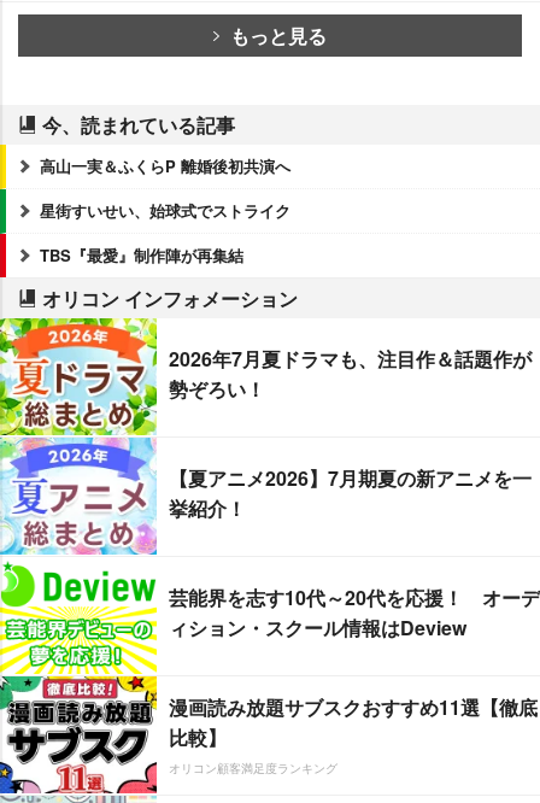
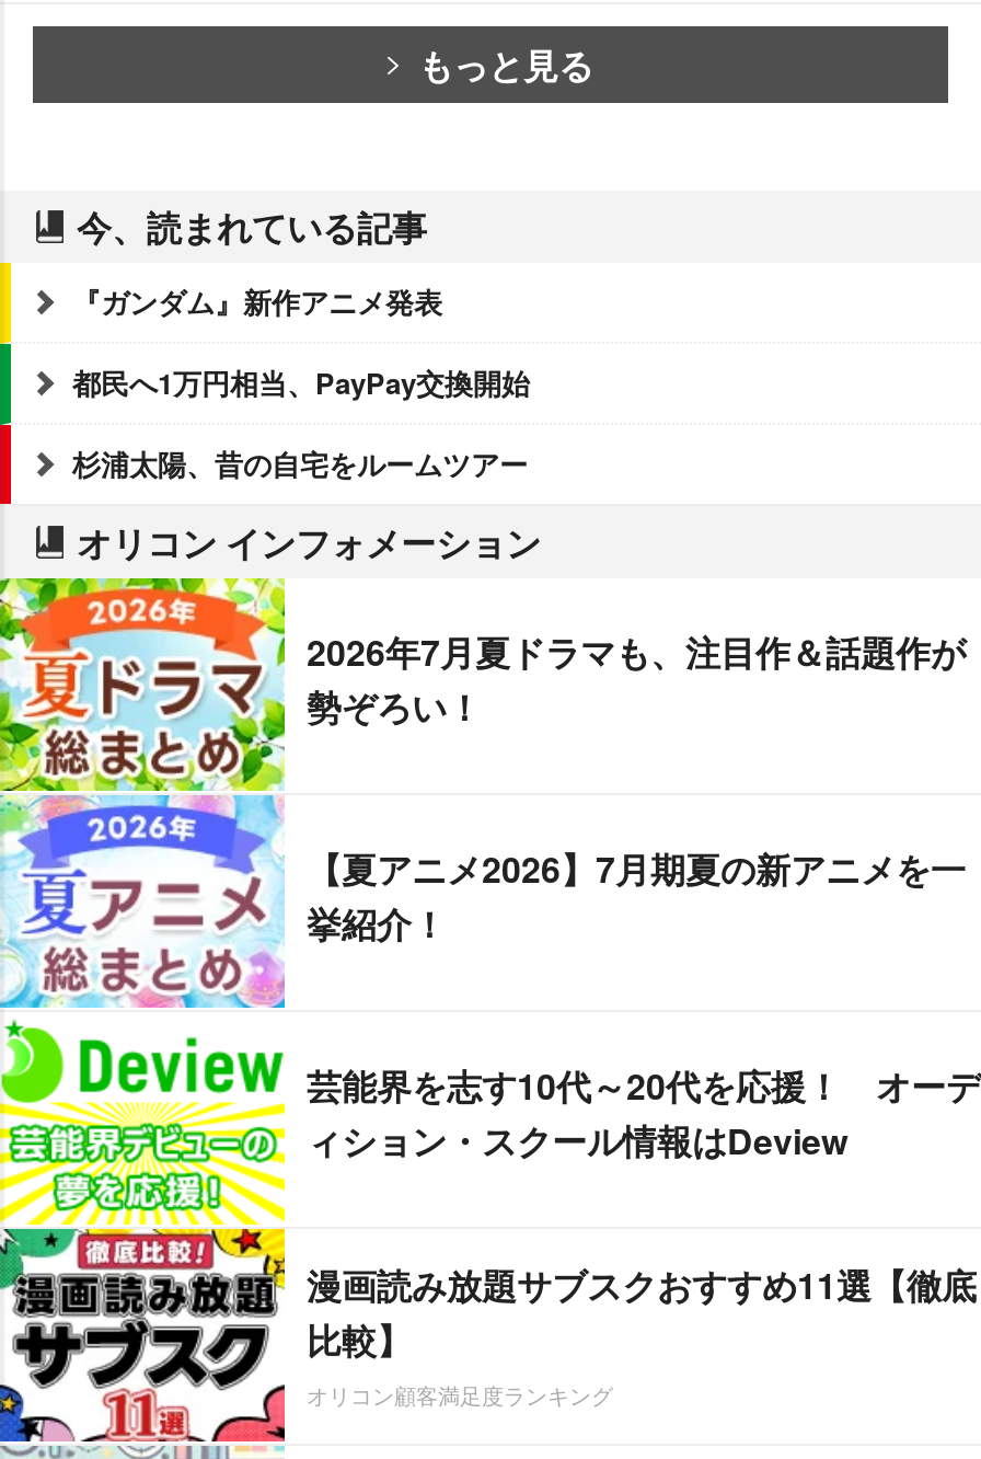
[40,154,290,177] 高山一実＆ふくらP 離婚後初共演へ -> [72,280,442,321] 『ガンダム』新作アニメ発表
[40,198,290,221] 星街すいせい、始球式でストライク -> [72,361,530,402] 都民へ1万円相当、PayPay交換開始
[40,243,243,266] TBS『最愛』制作陣が再集結 -> [72,442,528,483] 杉浦太陽、昔の自宅をルームツアー

